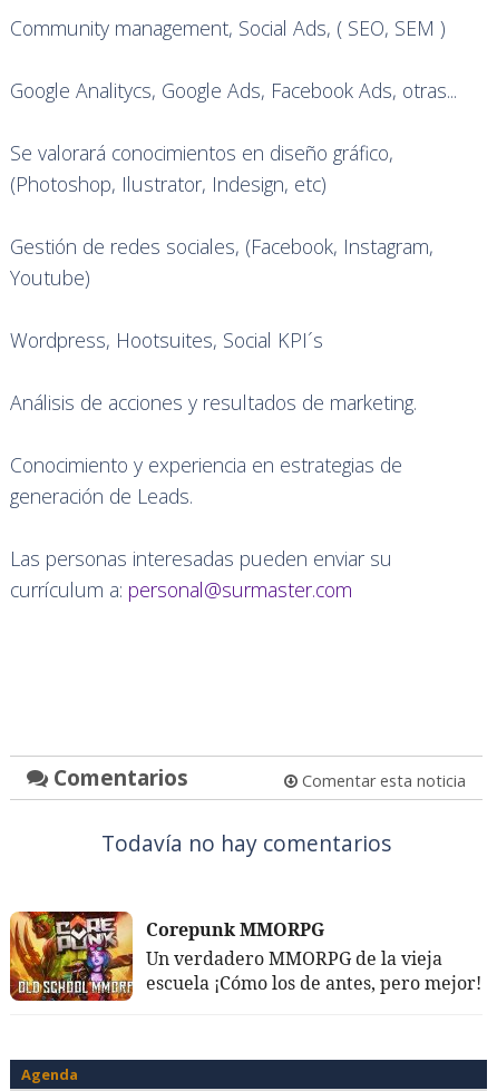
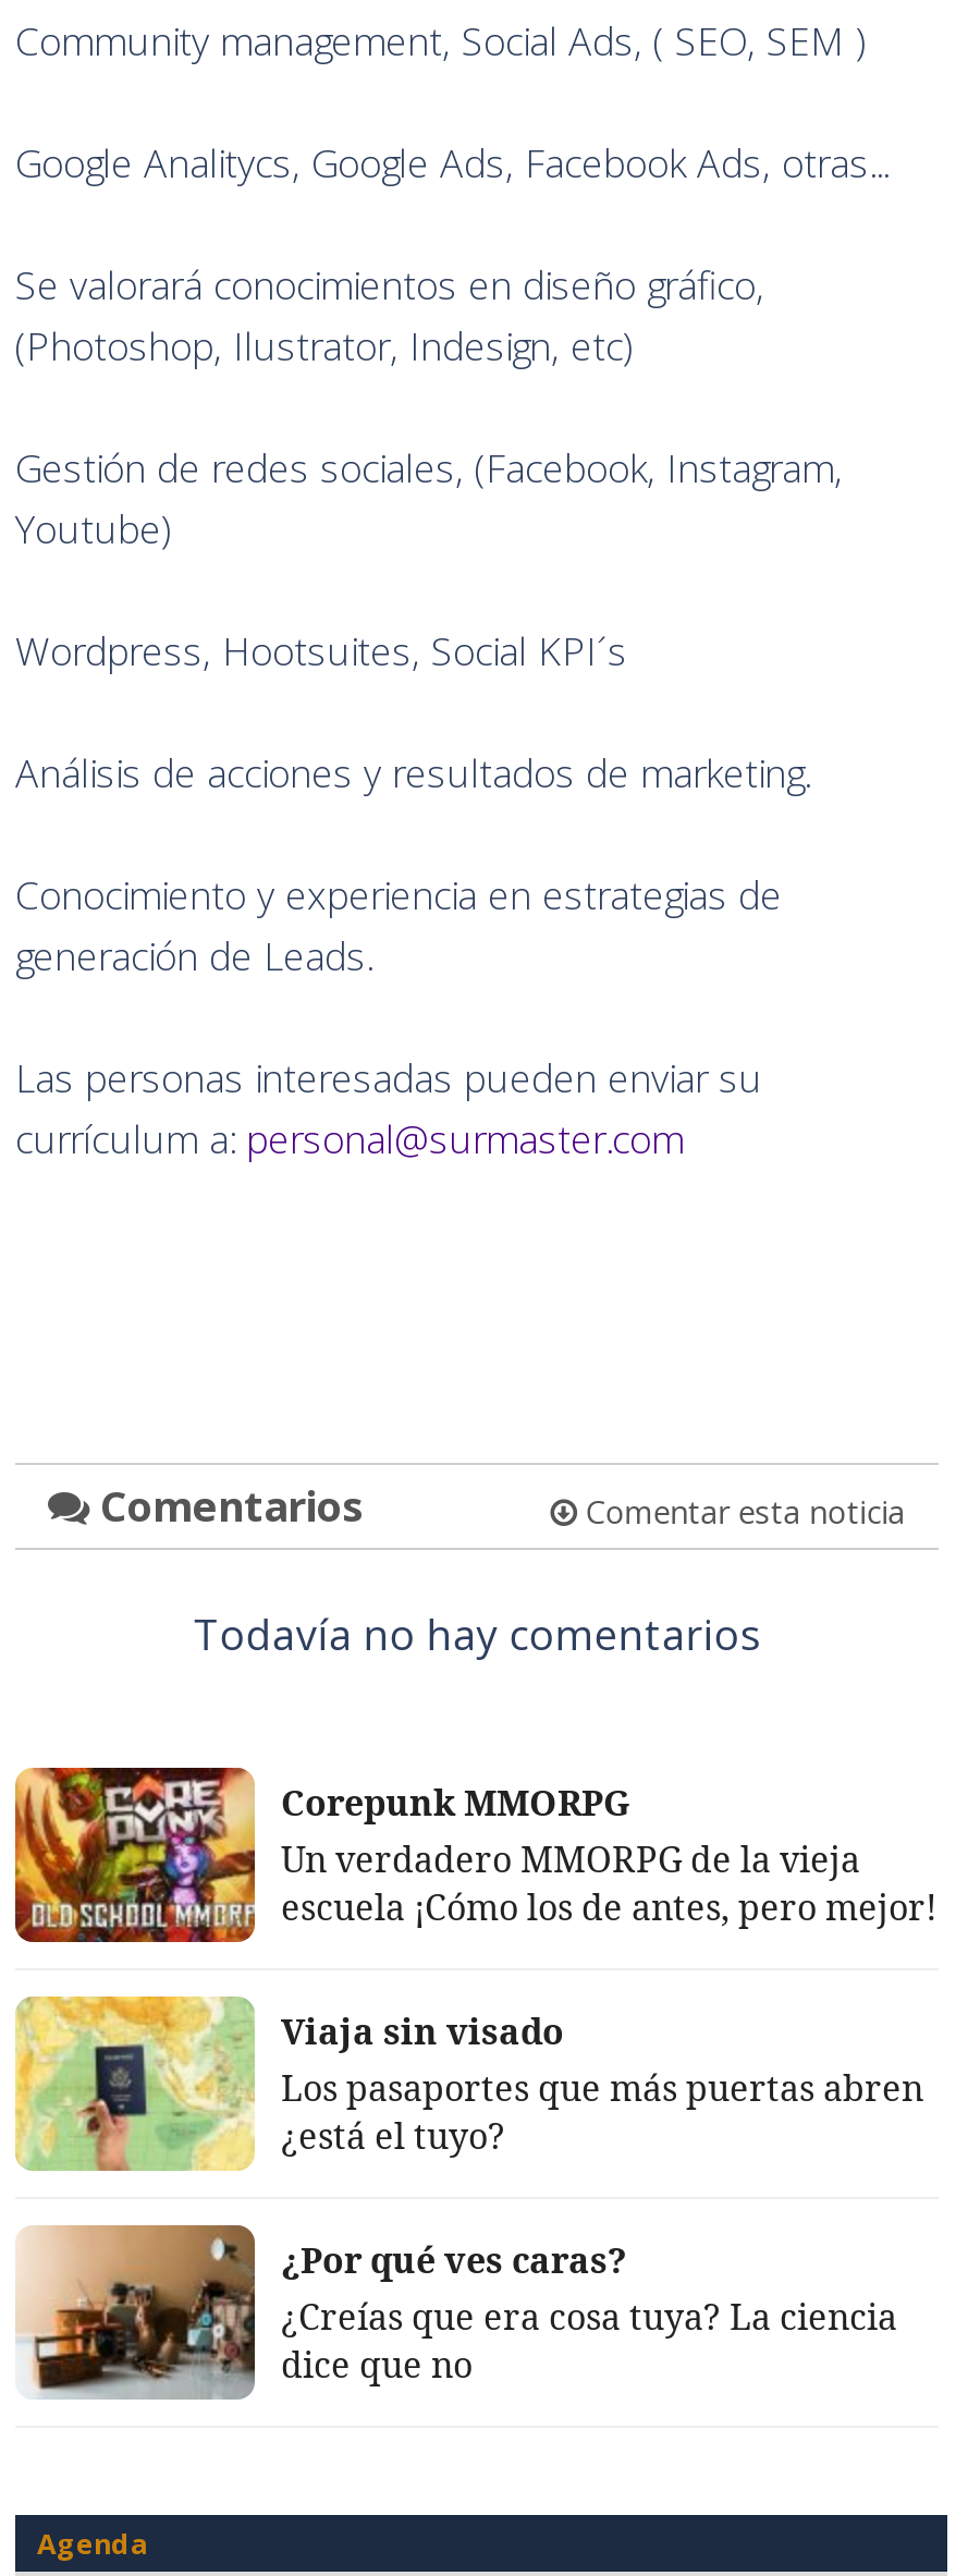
none -> [13,1994,923,2389] [image] | Viaja sin visado | Los pasaportes que más puertas abren | ¿está el tuyo? | ¿Por qué ves caras? | ¿Creías que era cosa tuya? La ciencia | dice que no
none -> [17,2223,250,2400] [image]

